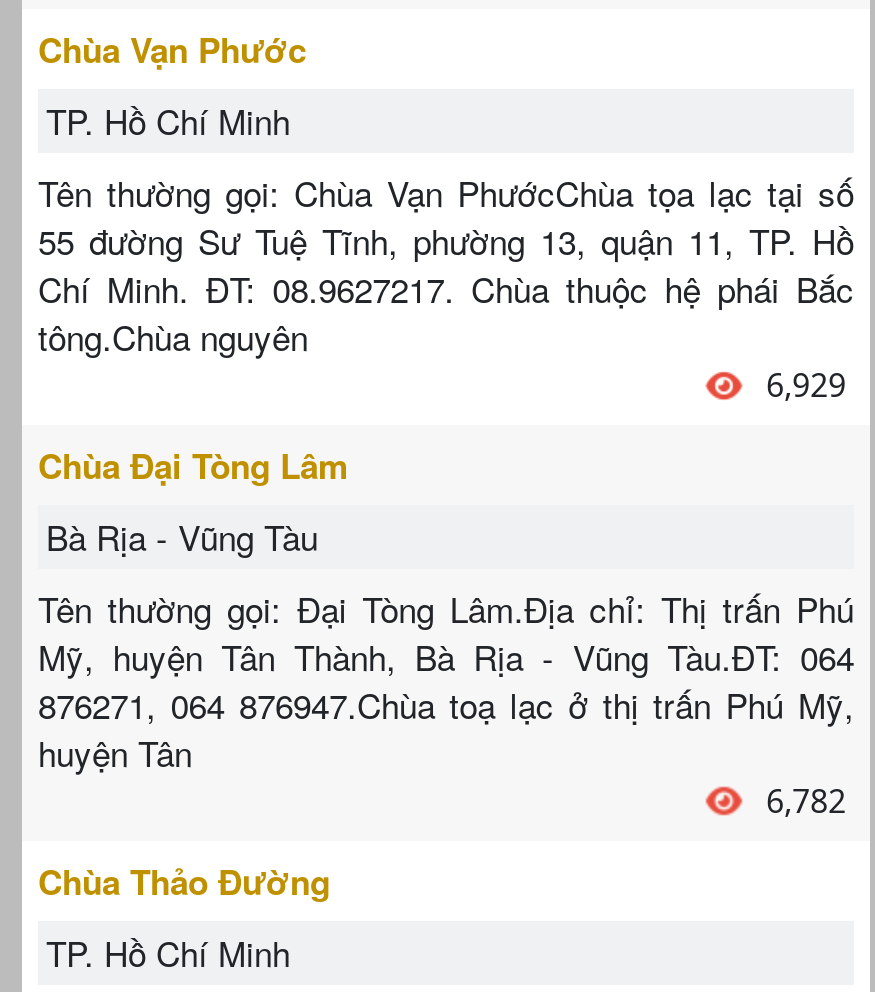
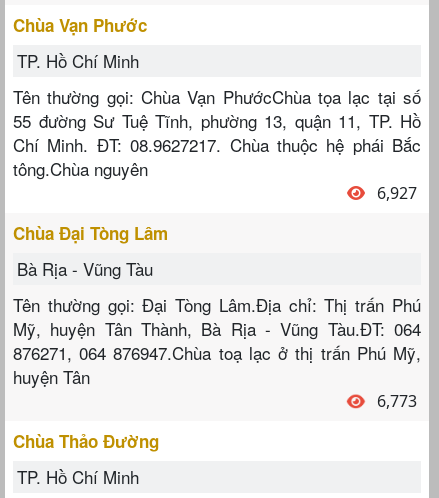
[766,364,846,408] 6,929 -> [377,182,417,204] 6,927
[766,780,846,824] 6,782 -> [377,390,417,412] 6,773

